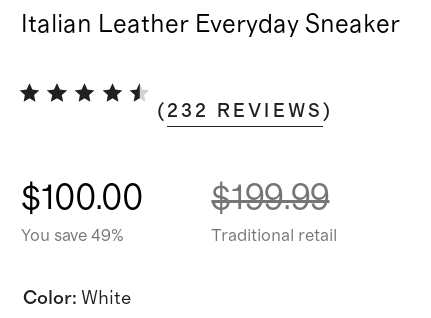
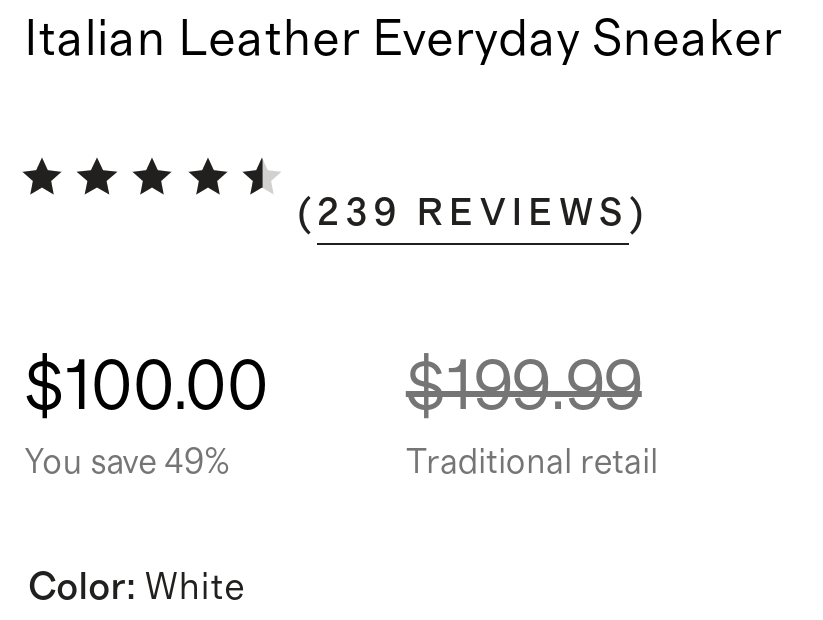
[157,102,333,121] (232 REVIEWS) -> [297,195,650,233] (239 REVIEWS)

